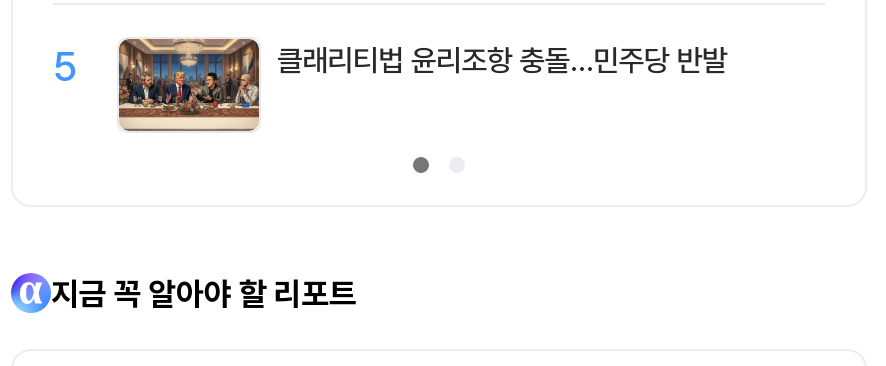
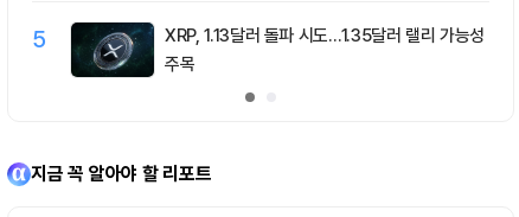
[117,38,727,132] [image] | 클래리티법 윤리조항 충돌…민주당 반발 -> [70,21,485,78] [image] | XRP, 1.13달러 돌파 시도…1.35달러 랠리 가능성 | 주목

